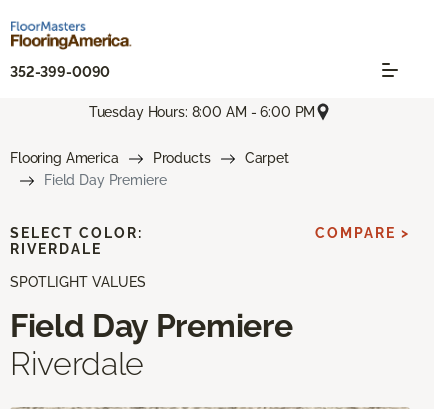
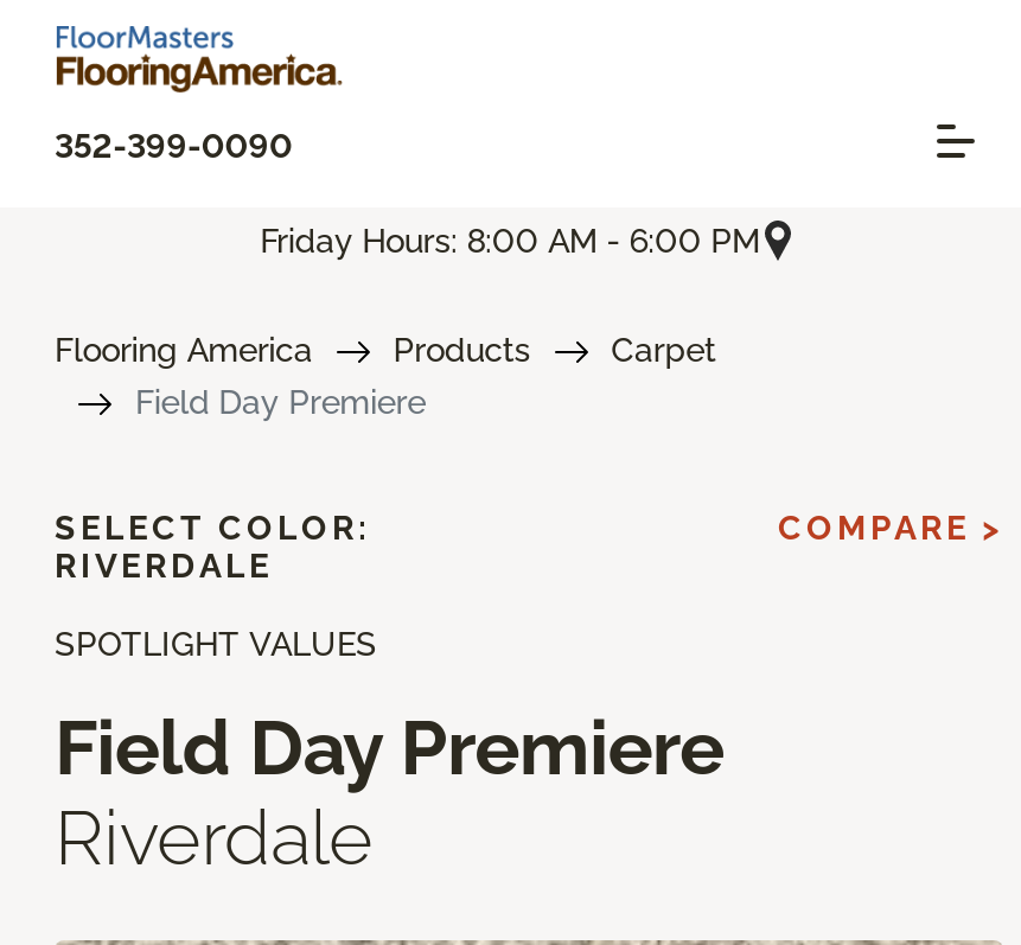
[89,104,315,120] Tuesday Hours: 8:00 AM - 6:00 PM -> [260,221,760,259] Friday Hours: 8:00 AM - 6:00 PM

